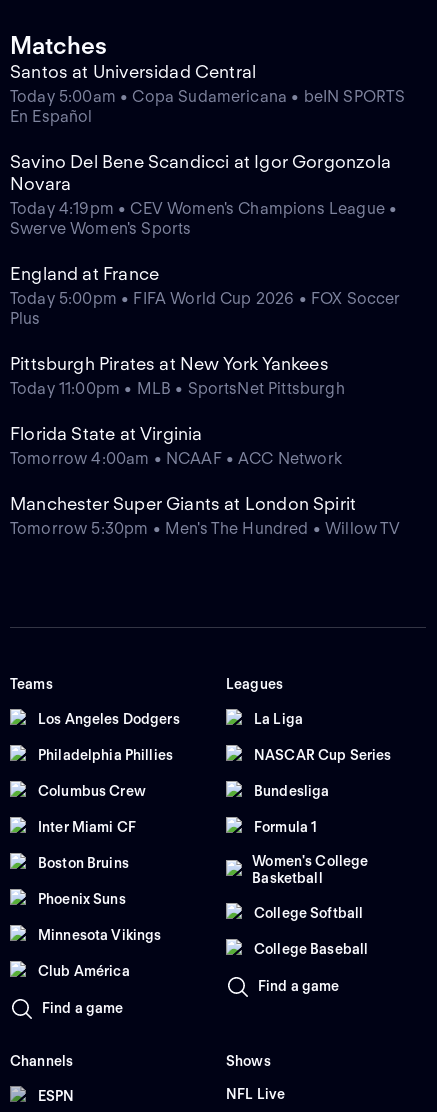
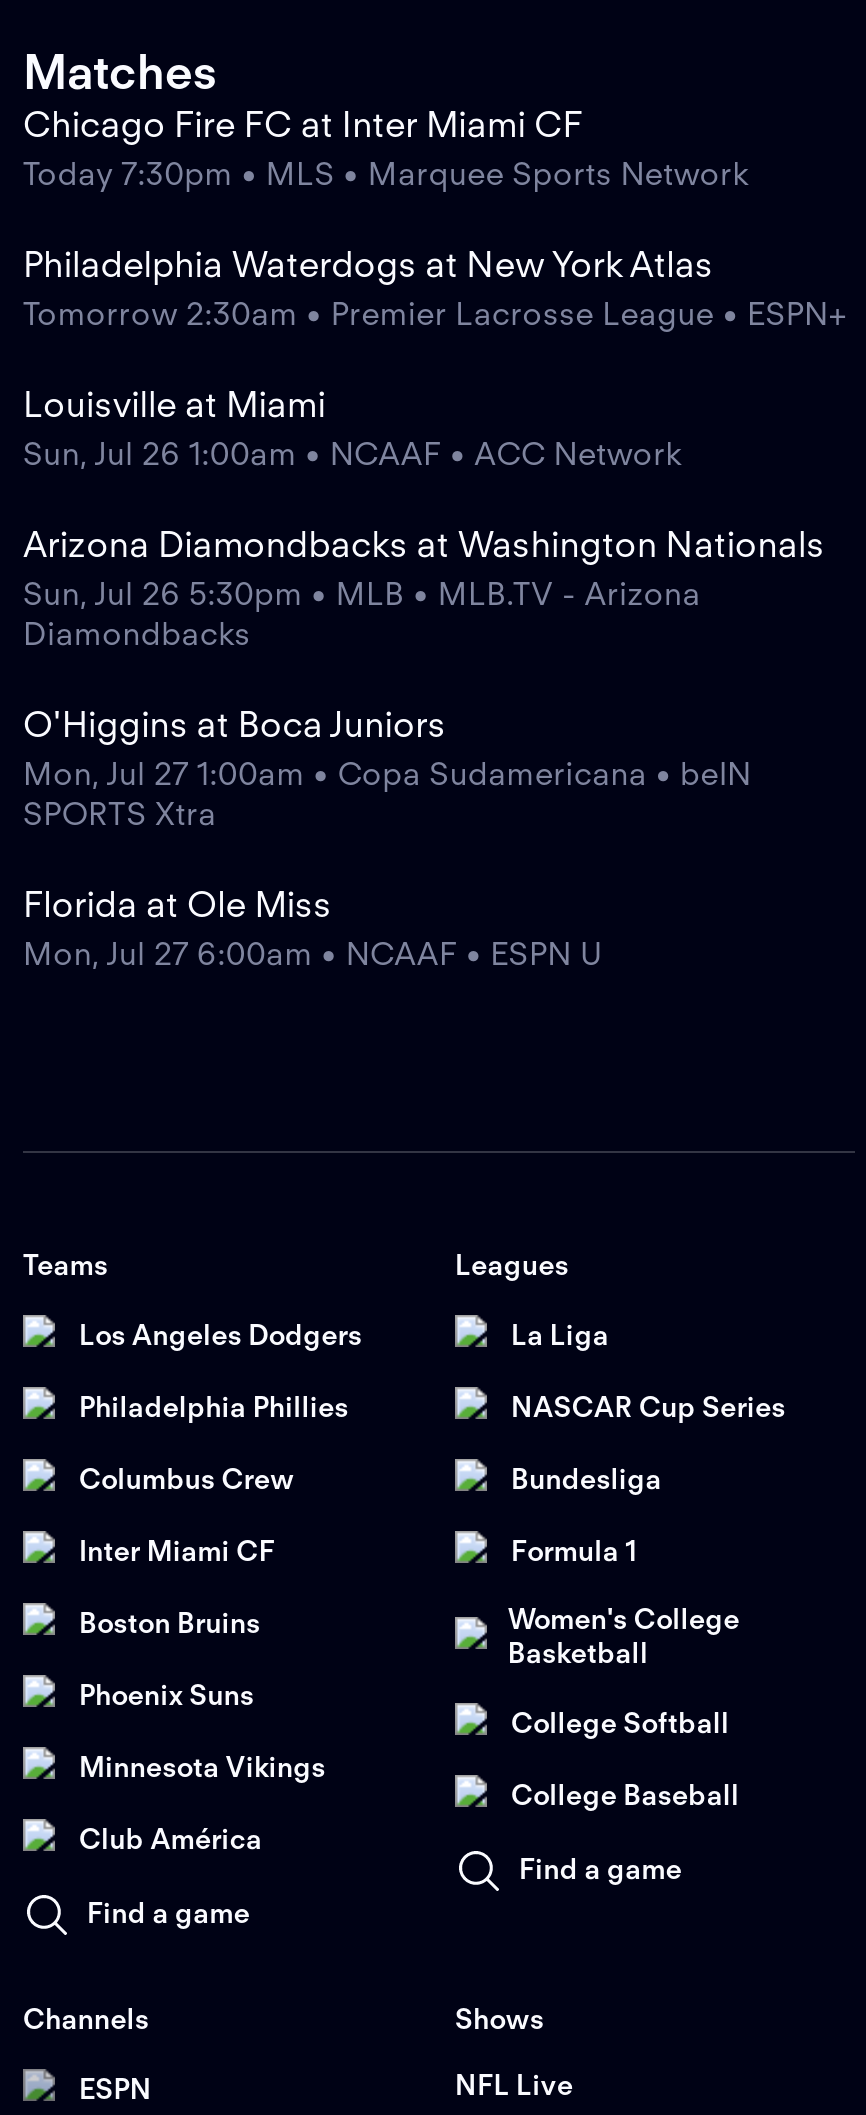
[10,61,405,126] Santos at Universidad Central | Today 5:00am • Copa Sudamericana • beIN SPORTS | En Español -> [23,103,749,193] Chicago Fire FC at Inter Miami CF | Today 7:30pm • MLS • Marquee Sports Network
[10,151,397,238] Savino Del Bene Scandicci at Igor Gorgonzola | Novara | Today 4:19pm • CEV Women's Champions League • | Swerve Women's Sports -> [23,243,847,333] Philadelphia Waterdogs at New York Atlas | Tomorrow 2:30am • Premier Lacrosse League • ESPN+
[10,263,400,328] England at France | Today 5:00pm • FIFA World Cup 2026 • FOX Soccer | Plus -> [23,383,682,473] Louisville at Miami | Sun, Jul 26 1:00am • NCAAF • ACC Network
[10,353,345,398] Pittsburgh Pirates at New York Yankees | Today 11:00pm • MLB • SportsNet Pittsburgh -> [23,523,825,653] Arizona Diamondbacks at Washington Nationals | Sun, Jul 26 5:30pm • MLB • MLB.TV - Arizona | Diamondbacks
[10,423,342,468] Florida State at Virginia | Tomorrow 4:00am • NCAAF • ACC Network -> [23,703,751,833] O'Higgins at Boca Juniors | Mon, Jul 27 1:00am • Copa Sudamericana • beIN | SPORTS Xtra
[10,493,400,538] Manchester Super Giants at London Spirit | Tomorrow 5:30pm • Men's The Hundred • Willow TV -> [23,883,602,973] Florida at Ole Miss | Mon, Jul 27 6:00am • NCAAF • ESPN U

